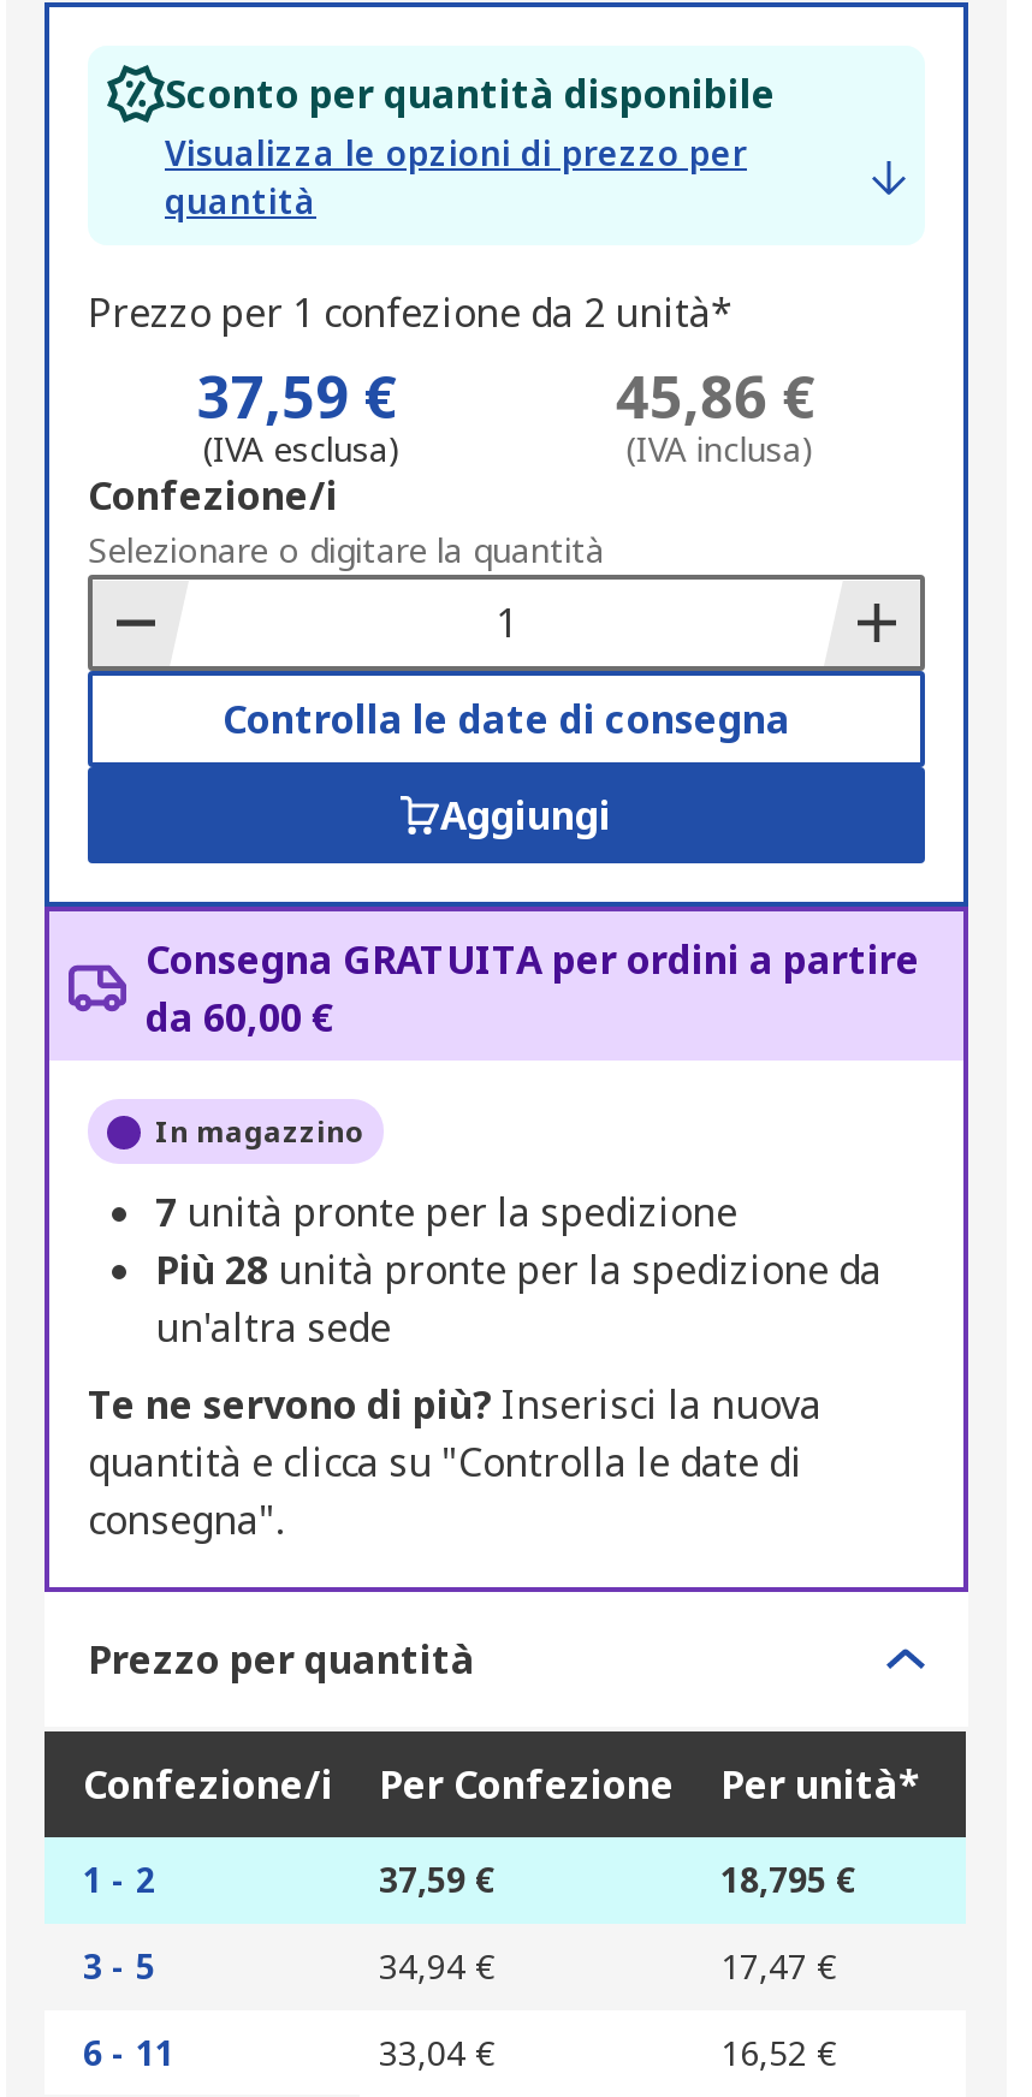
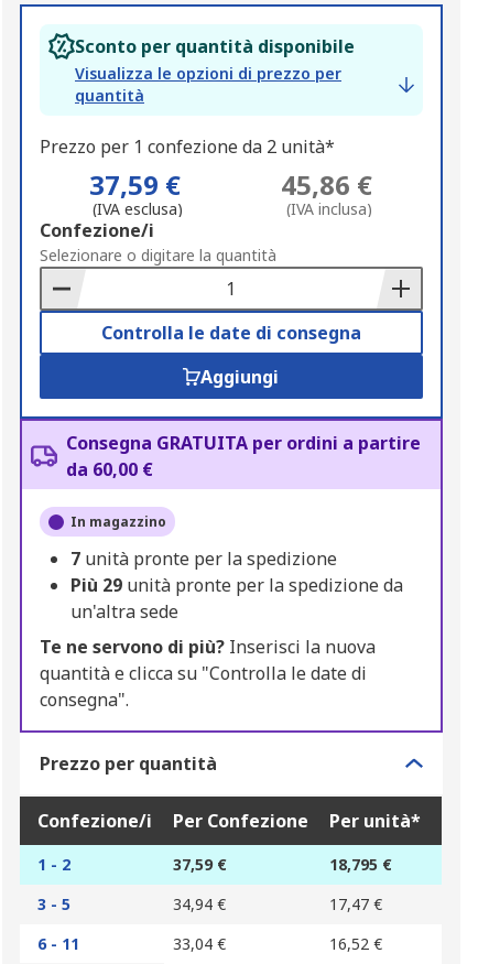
[155,1244,882,1297] Più 28 unità pronte per la spedizione da -> [70,573,403,598] Più 29 unità pronte per la spedizione da

